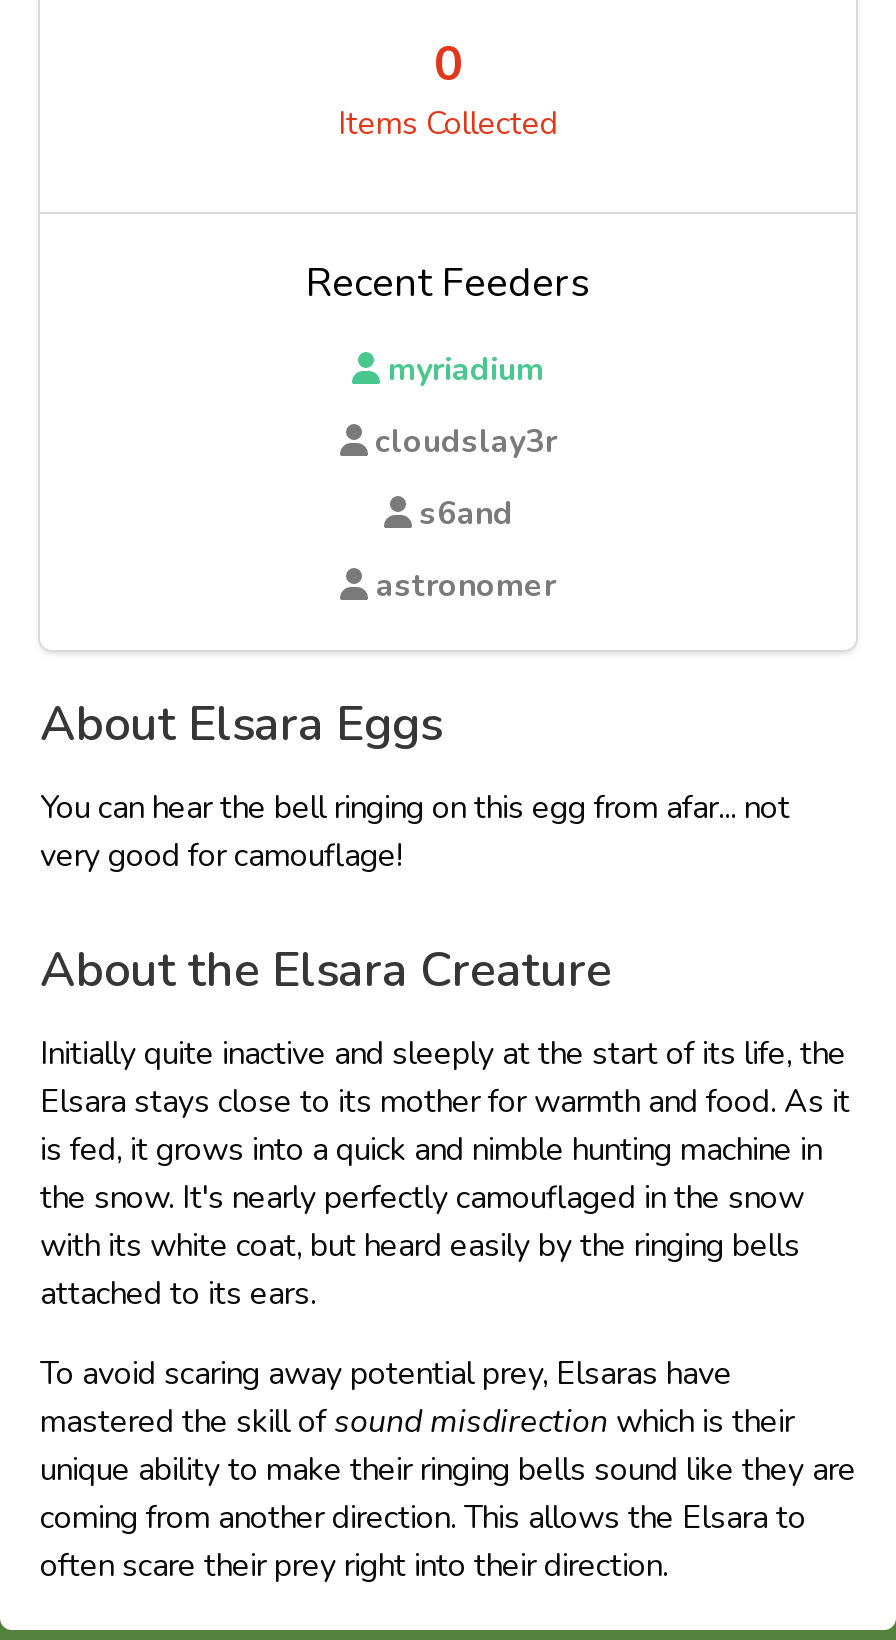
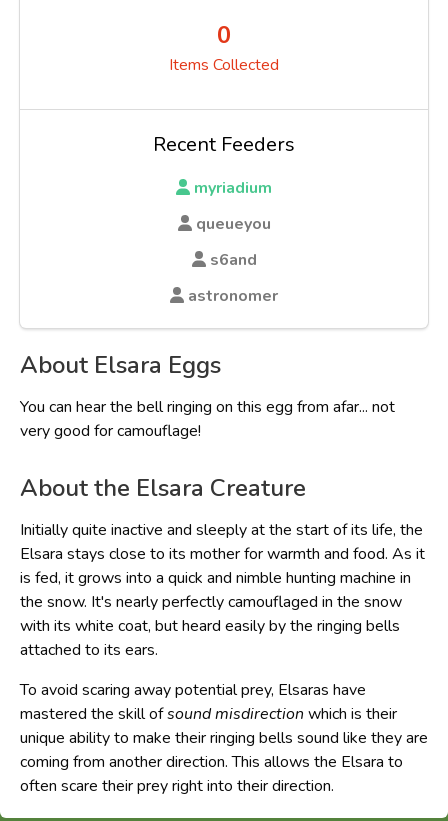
[367,420,557,464] cloudslay3r -> [191,213,270,235] queueyou

